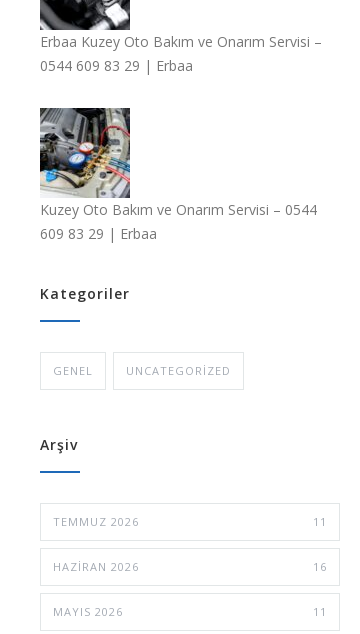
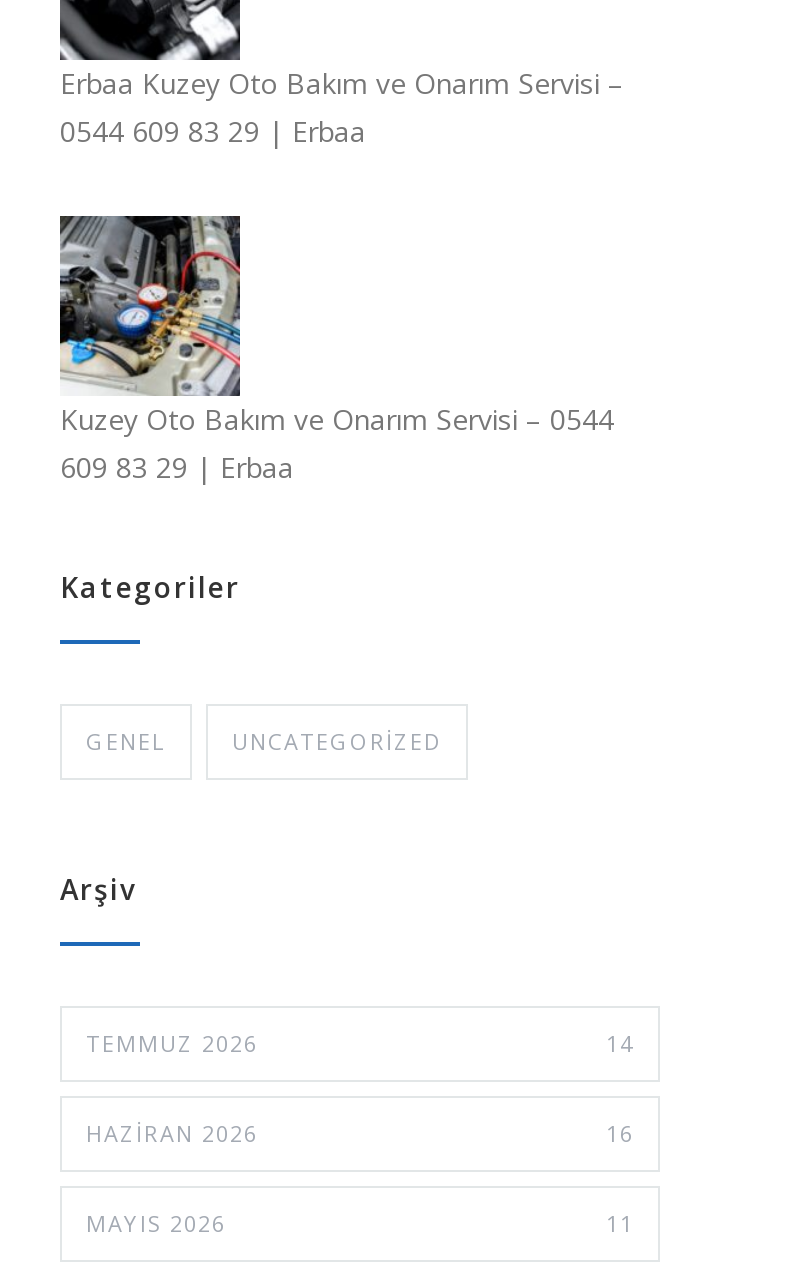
[313,514,327,529] 11 -> [606,1029,634,1059] 14

